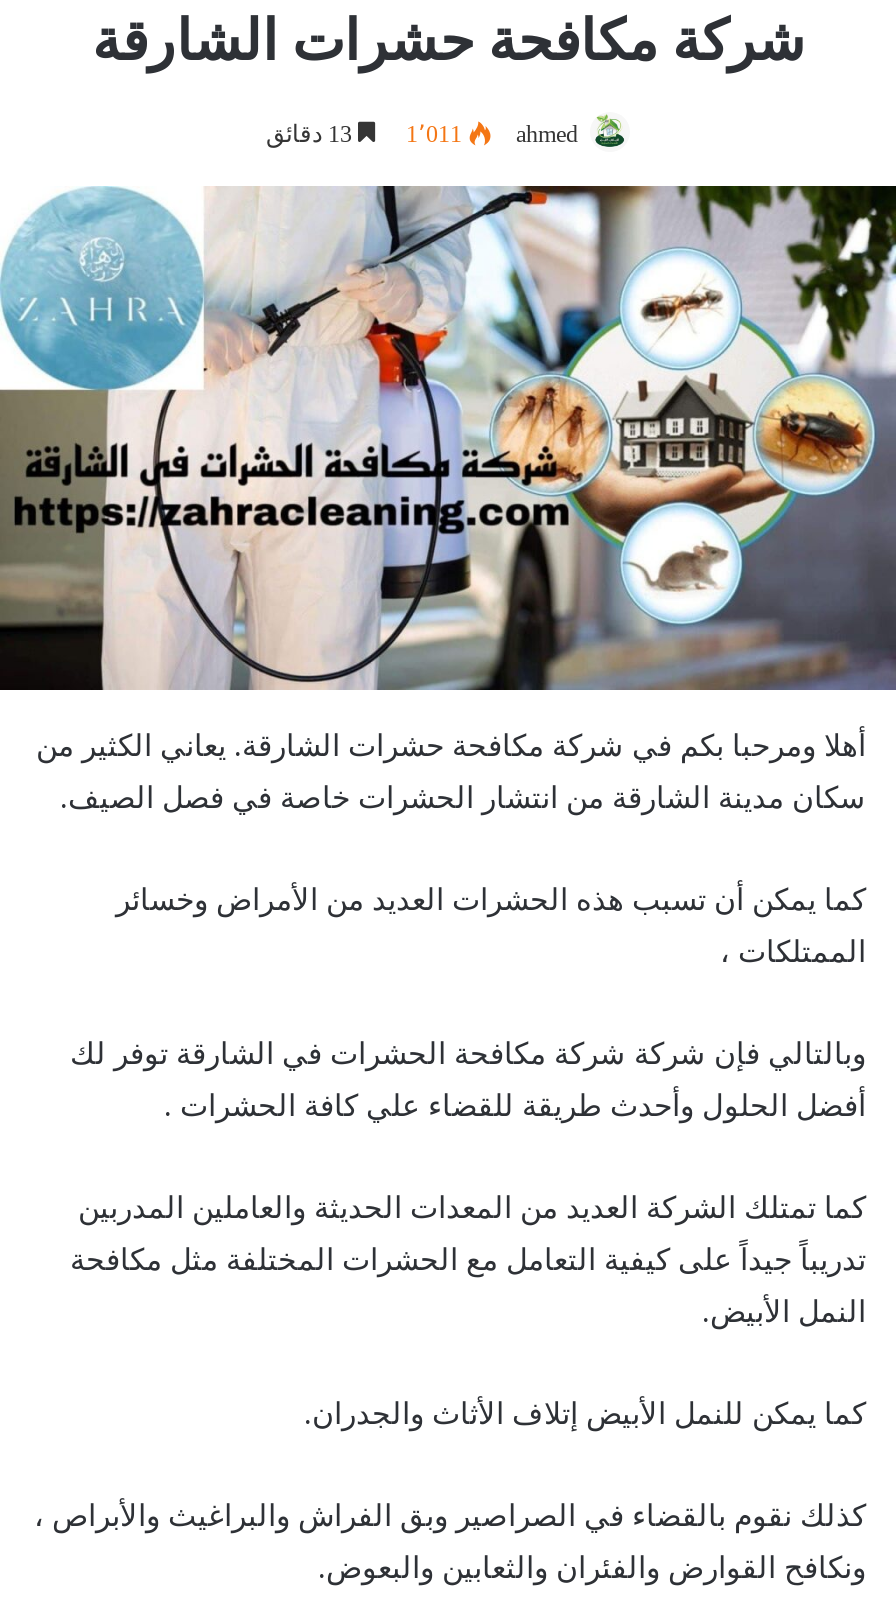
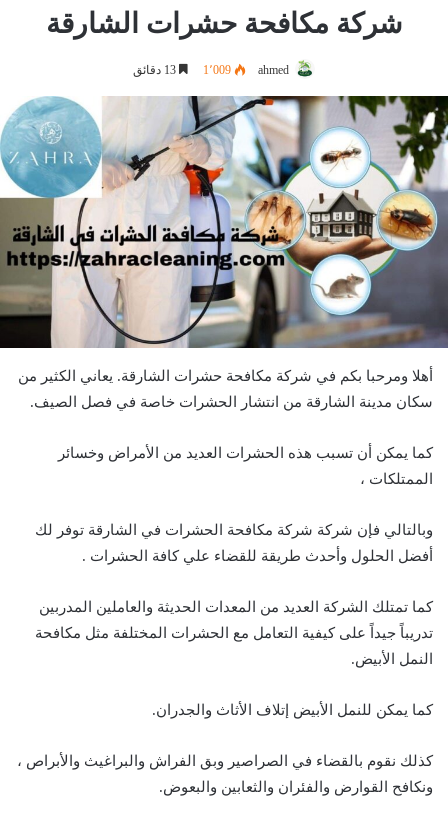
[406,120,462,148] 1٬011 -> [203,63,231,77] 1٬009

